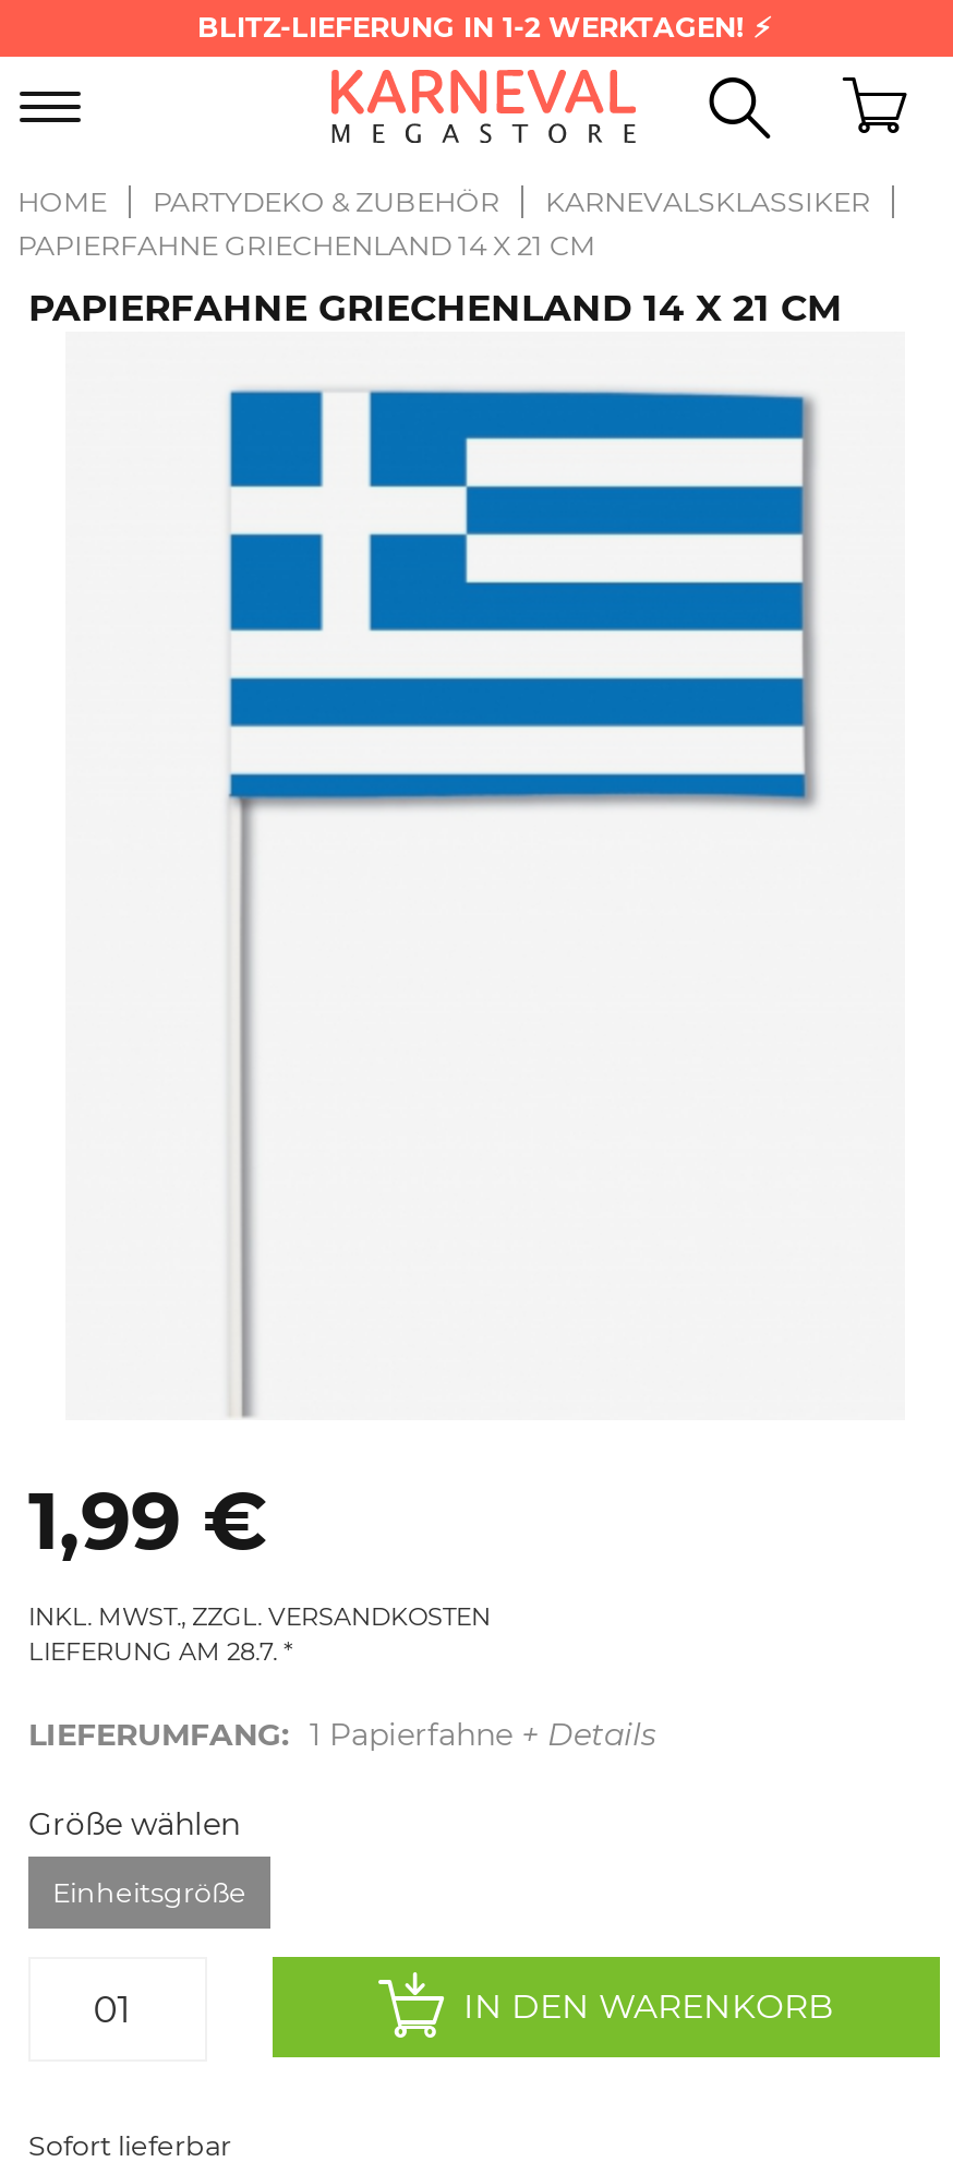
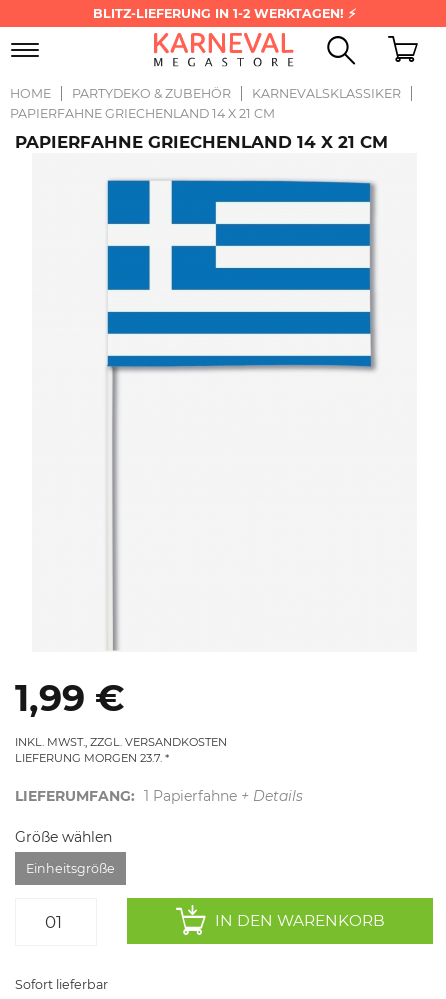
[28,1636,277,1667] LIEFERUNG AM 28.7. -> [15,751,162,765] LIEFERUNG MORGEN 23.7.

